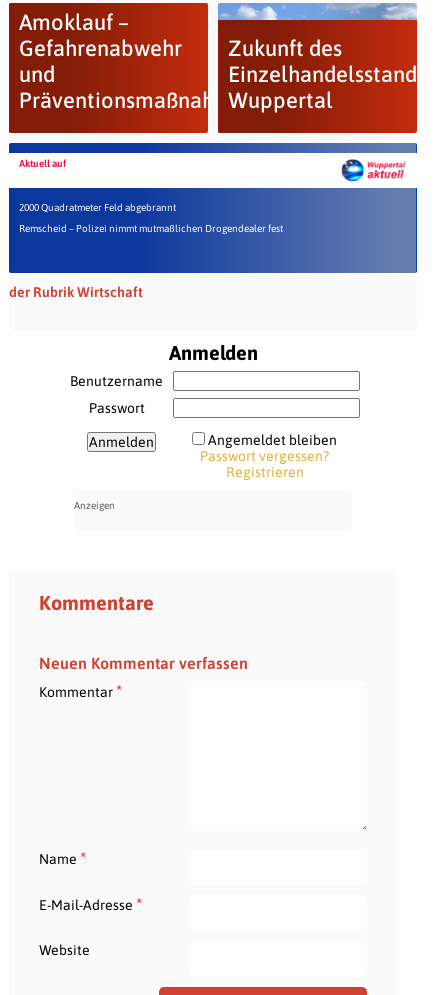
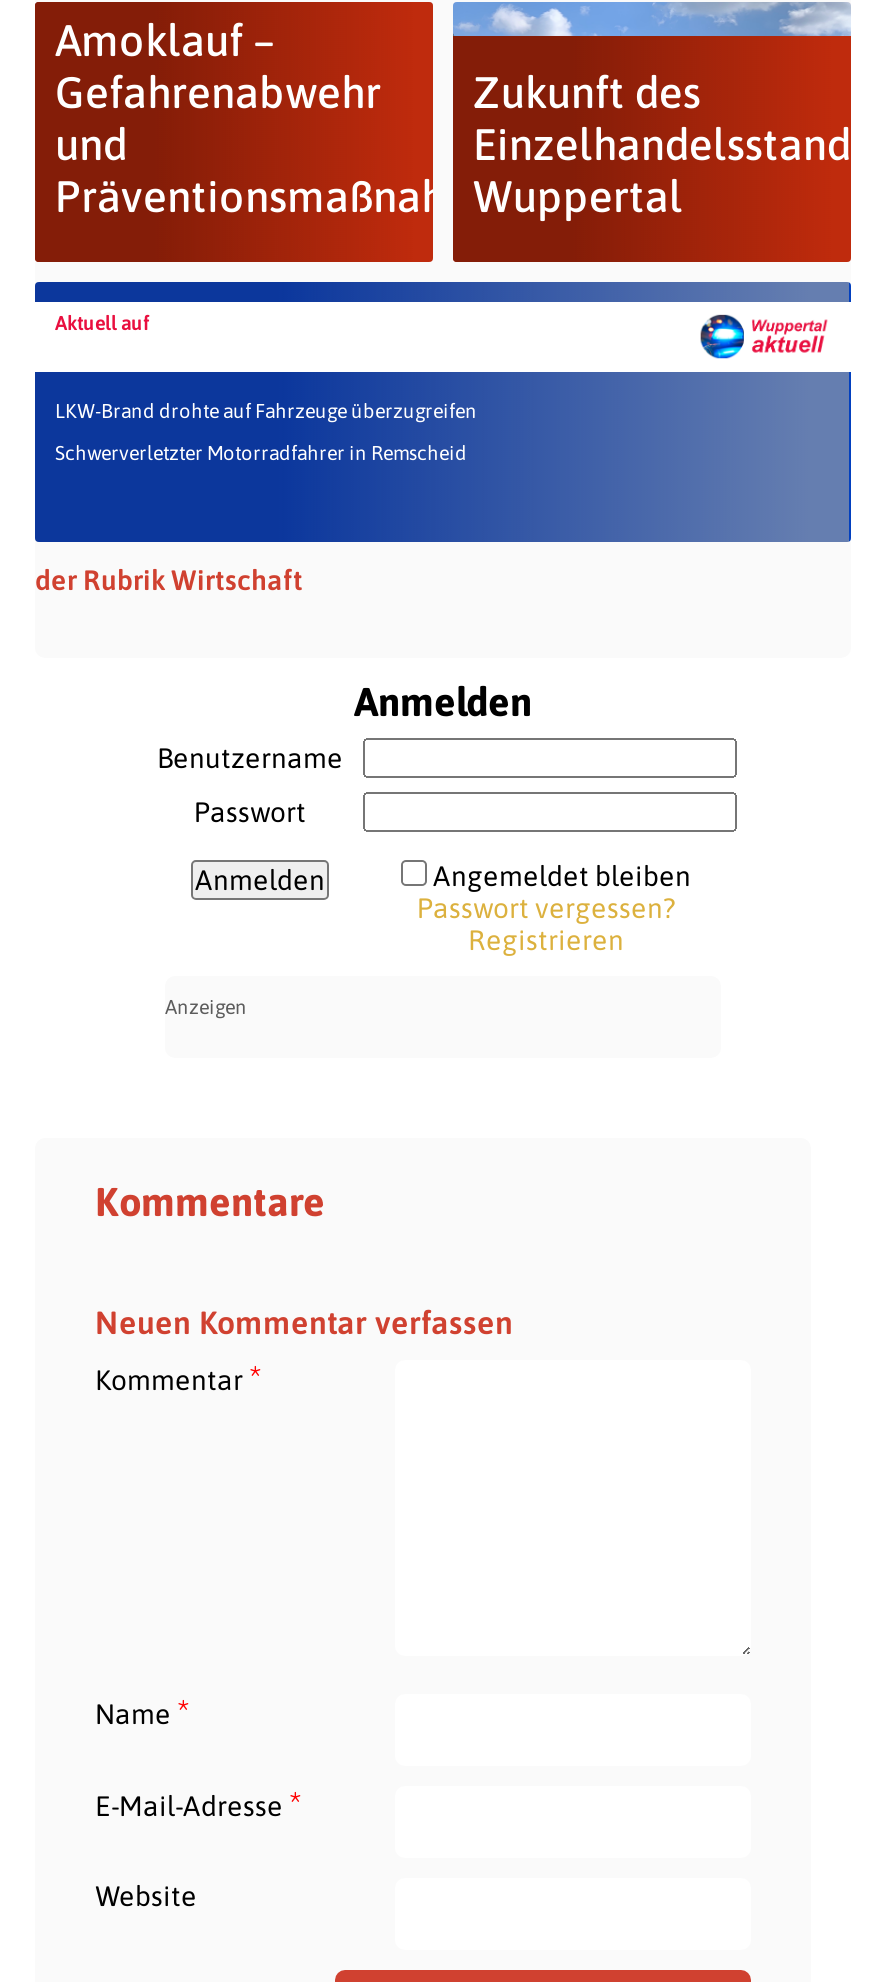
[19,202,176,213] 2000 Quadratmeter Feld abgebrannt -> [55,399,477,421] LKW-Brand drohte auf Fahrzeuge überzugreifen
[19,223,283,234] Remscheid – Polizei nimmt mutmaßlichen Drogendealer fest -> [55,441,467,463] Schwerverletzter Motorradfahrer in Remscheid

